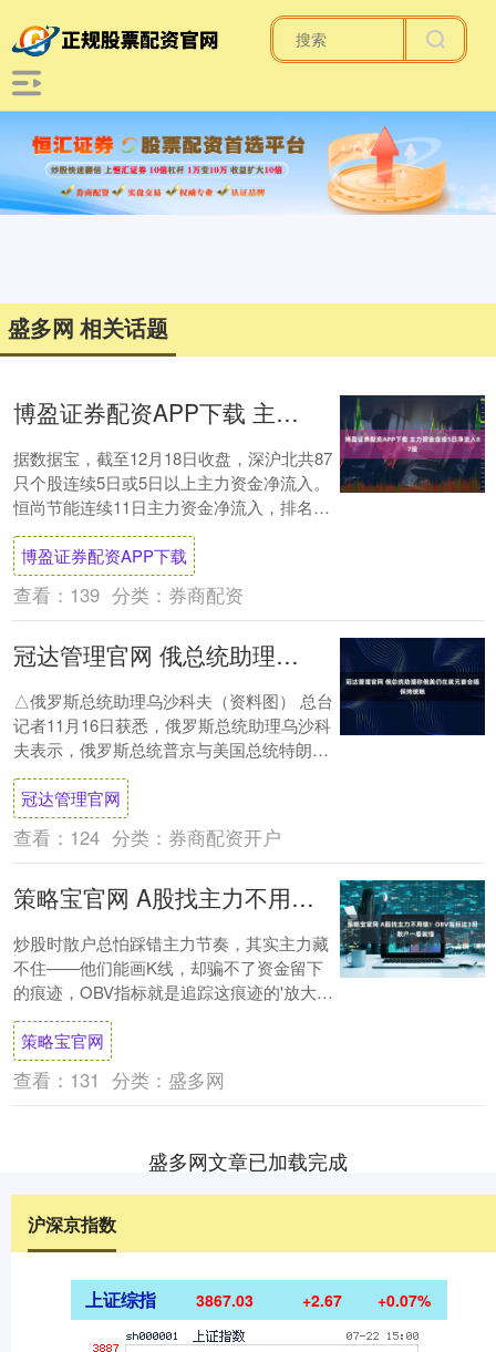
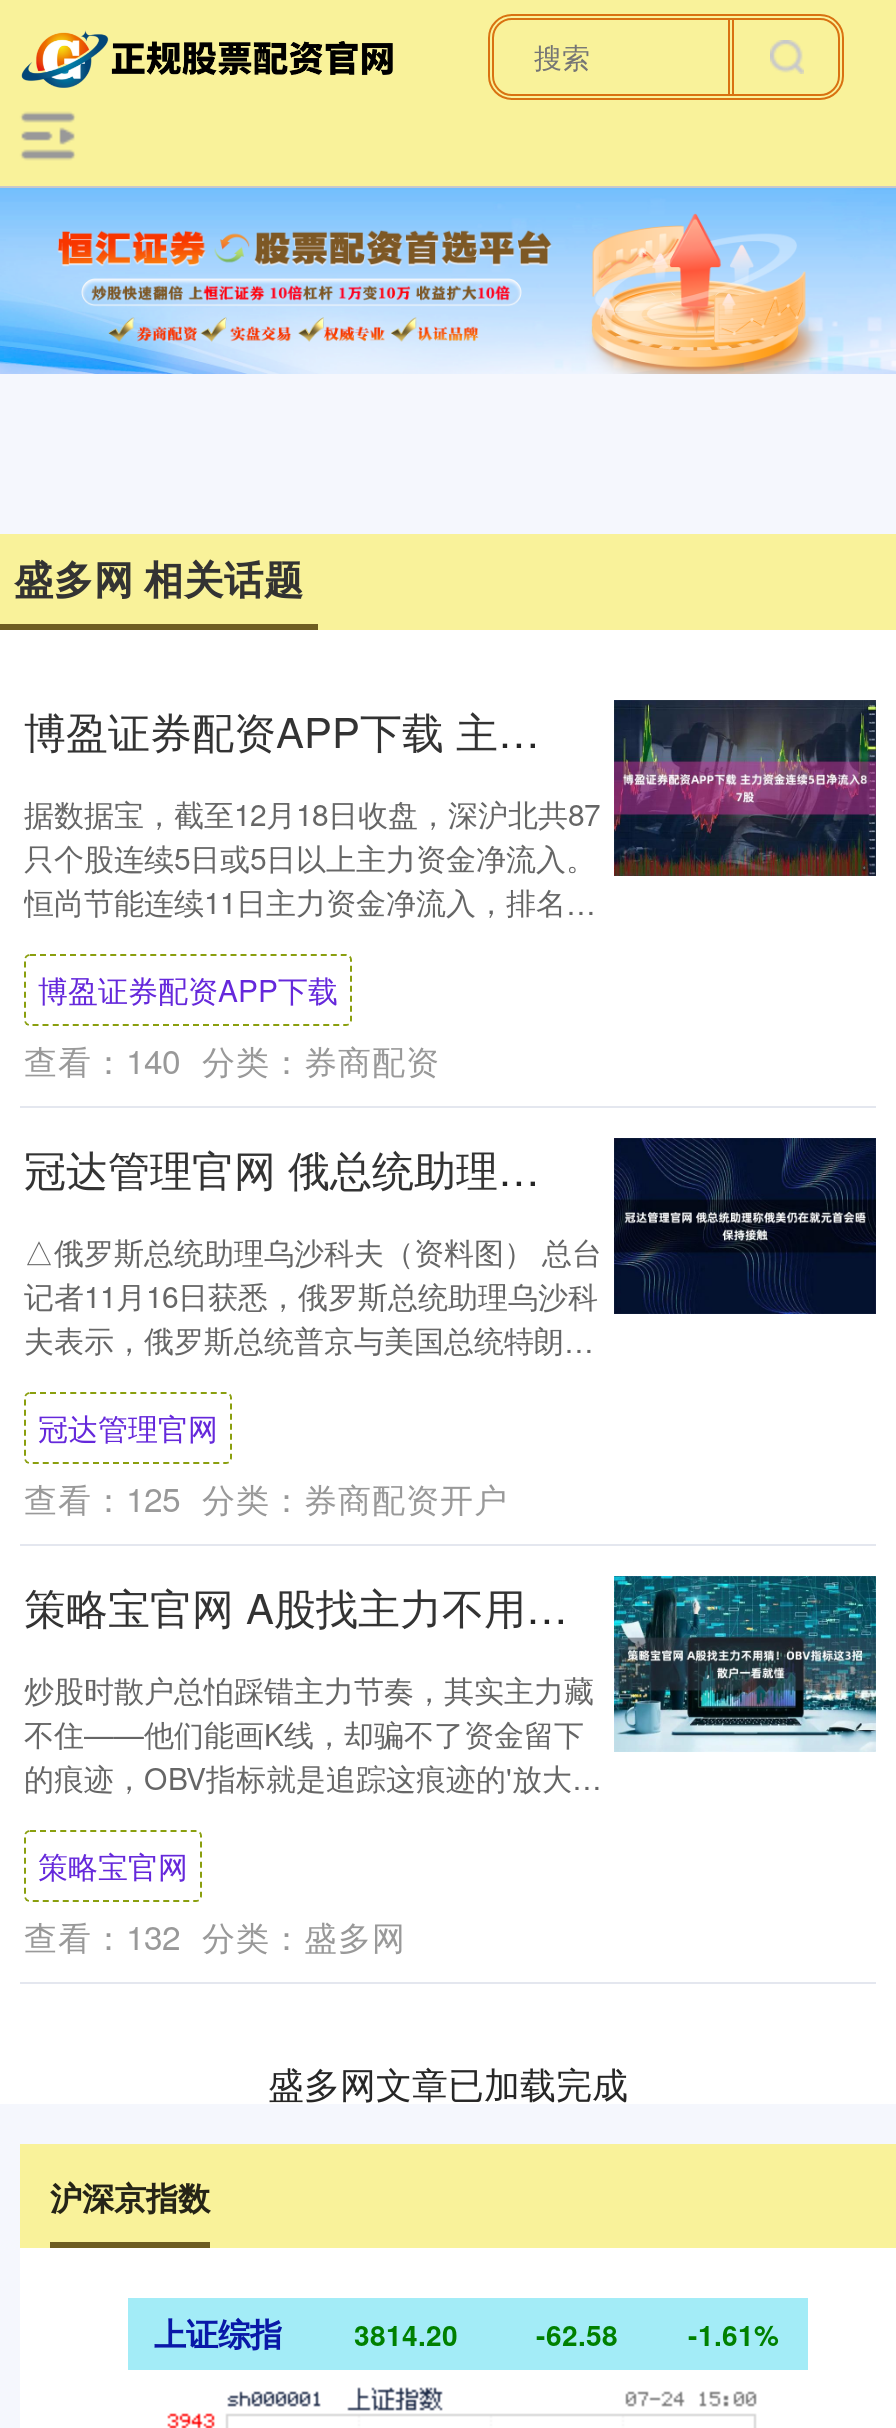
[13,582,244,608] 查看：139 分类：券商配资 -> [24,1037,440,1085] 查看：140 分类：券商配资
[13,824,281,851] 查看：124 分类：券商配资开户 -> [24,1474,508,1522] 查看：125 分类：券商配资开户
[13,1066,225,1093] 查看：131 分类：盛多网 -> [24,1912,406,1960] 查看：132 分类：盛多网
[196,1289,254,1311] 3867.03 -> [354,2314,458,2354] 3814.20
[302,1289,342,1311] +2.67 -> [536,2314,618,2354] -62.58
[378,1289,431,1311] +0.07% -> [688,2314,778,2354] -1.61%

